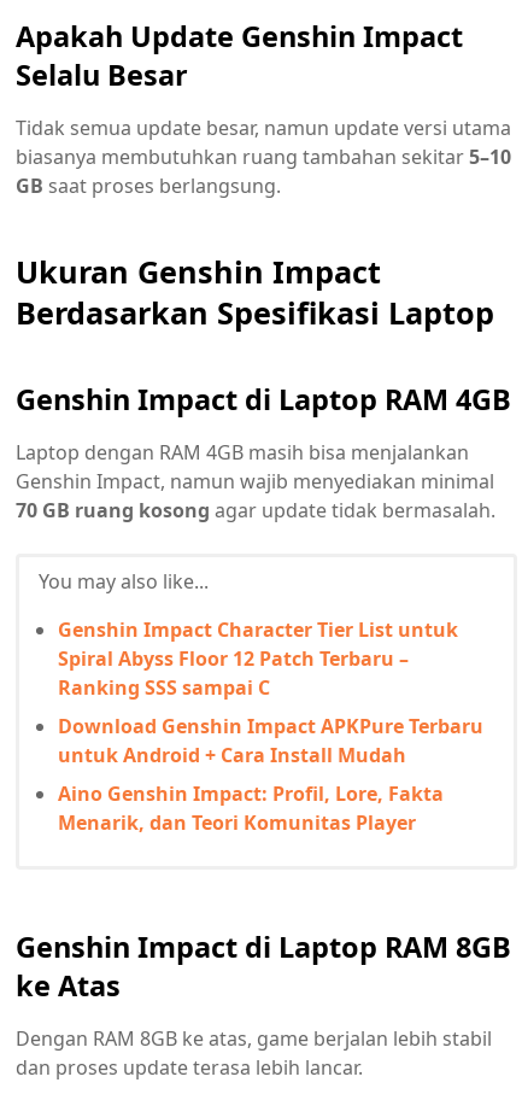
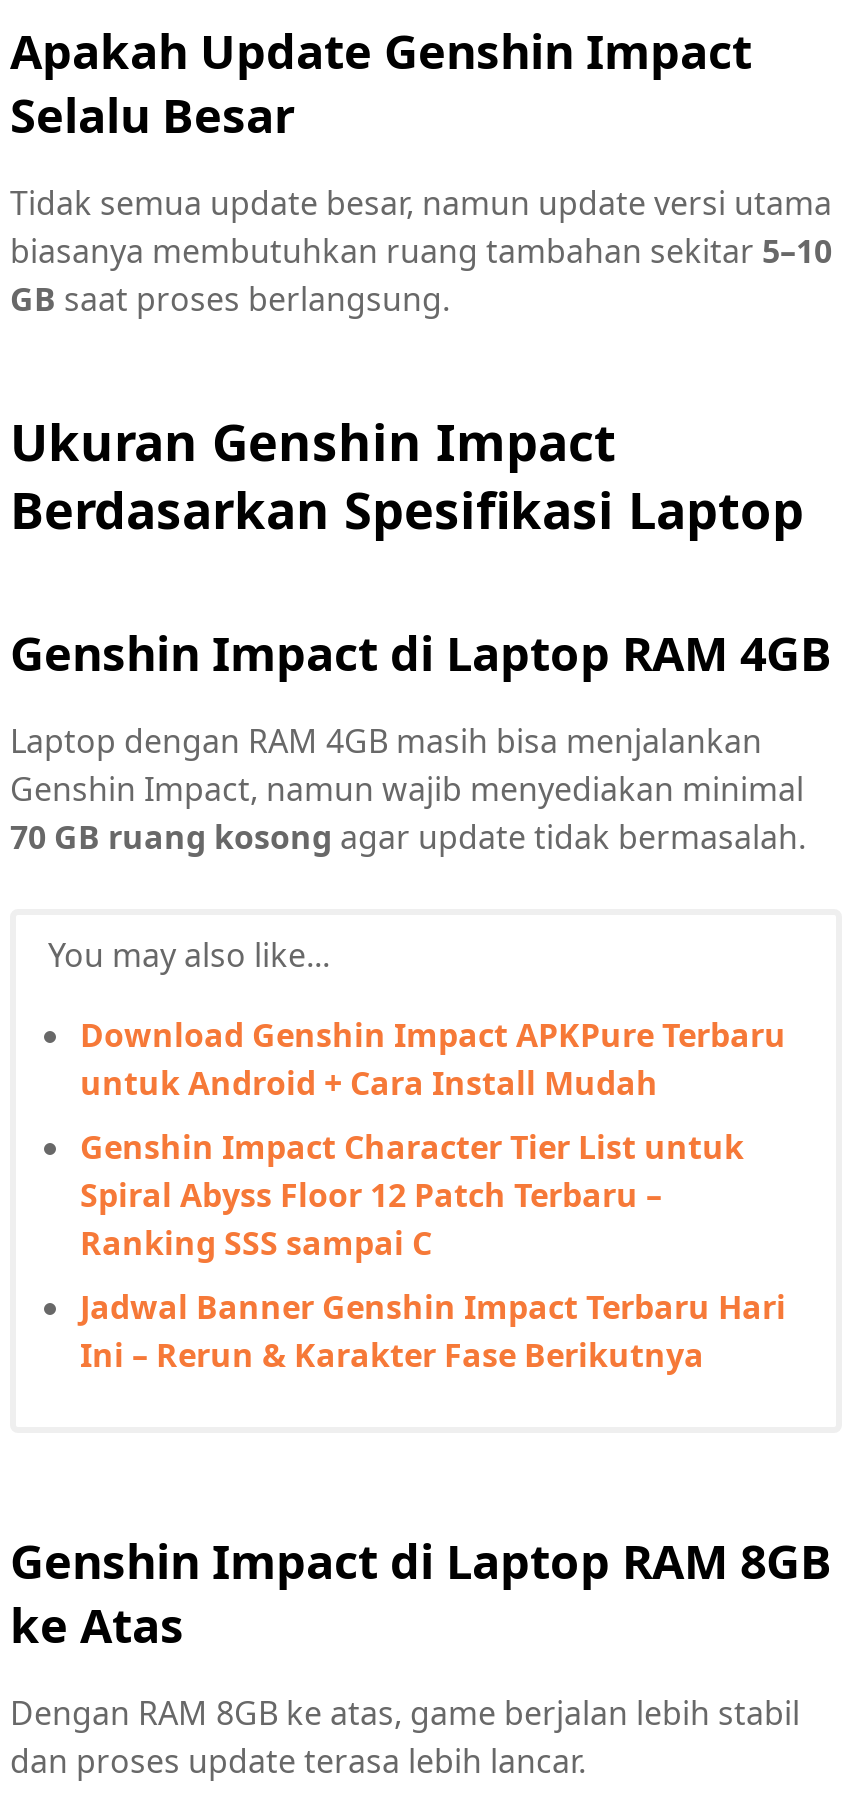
moved [58,617,458,701] -> [80,1125,744,1265]: Genshin Impact Character Tier List untuk | Spiral Abyss Floor 12 Patch Terbaru – | Ranking SSS sampai C
moved [58,713,483,769] -> [80,1013,786,1105]: Download Genshin Impact APKPure Terbaru | untuk Android + Cara Install Mudah
[58,781,444,836] Aino Genshin Impact: Profil, Lore, Fakta | Menarik, dan Teori Komunitas Player -> [80,1285,786,1377] Jadwal Banner Genshin Impact Terbaru Hari | Ini – Rerun & Karakter Fase Berikutnya

